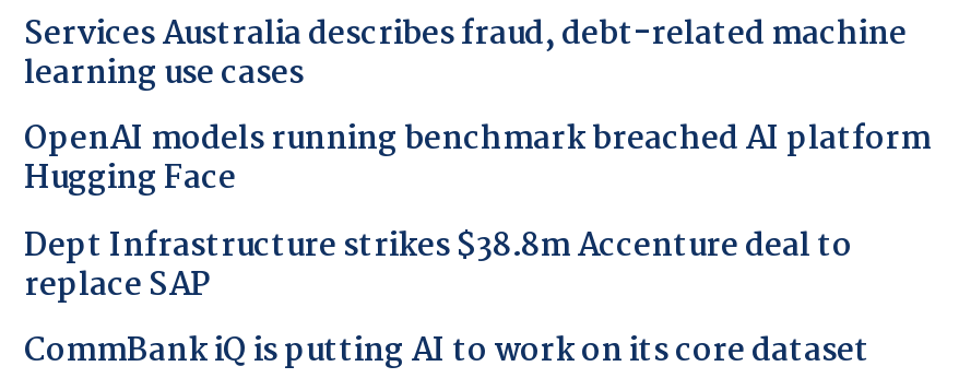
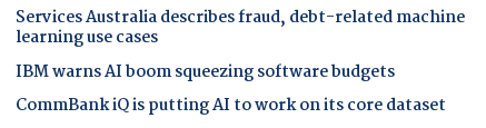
[24,115,931,312] OpenAI models running benchmark breached AI platform | Hugging Face | Dept Infrastructure strikes $38.8m Accenture deal to | replace SAP -> [16,59,395,85] IBM warns AI boom squeezing software budgets

